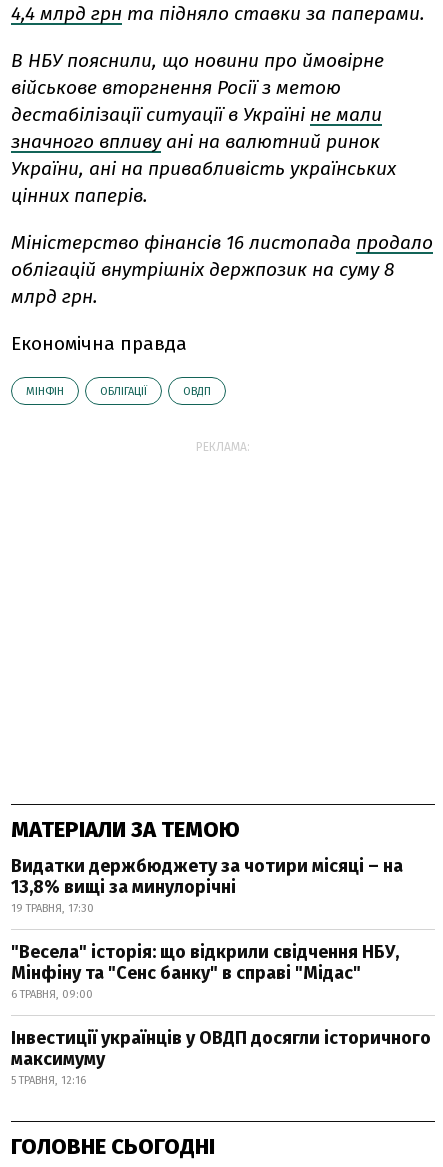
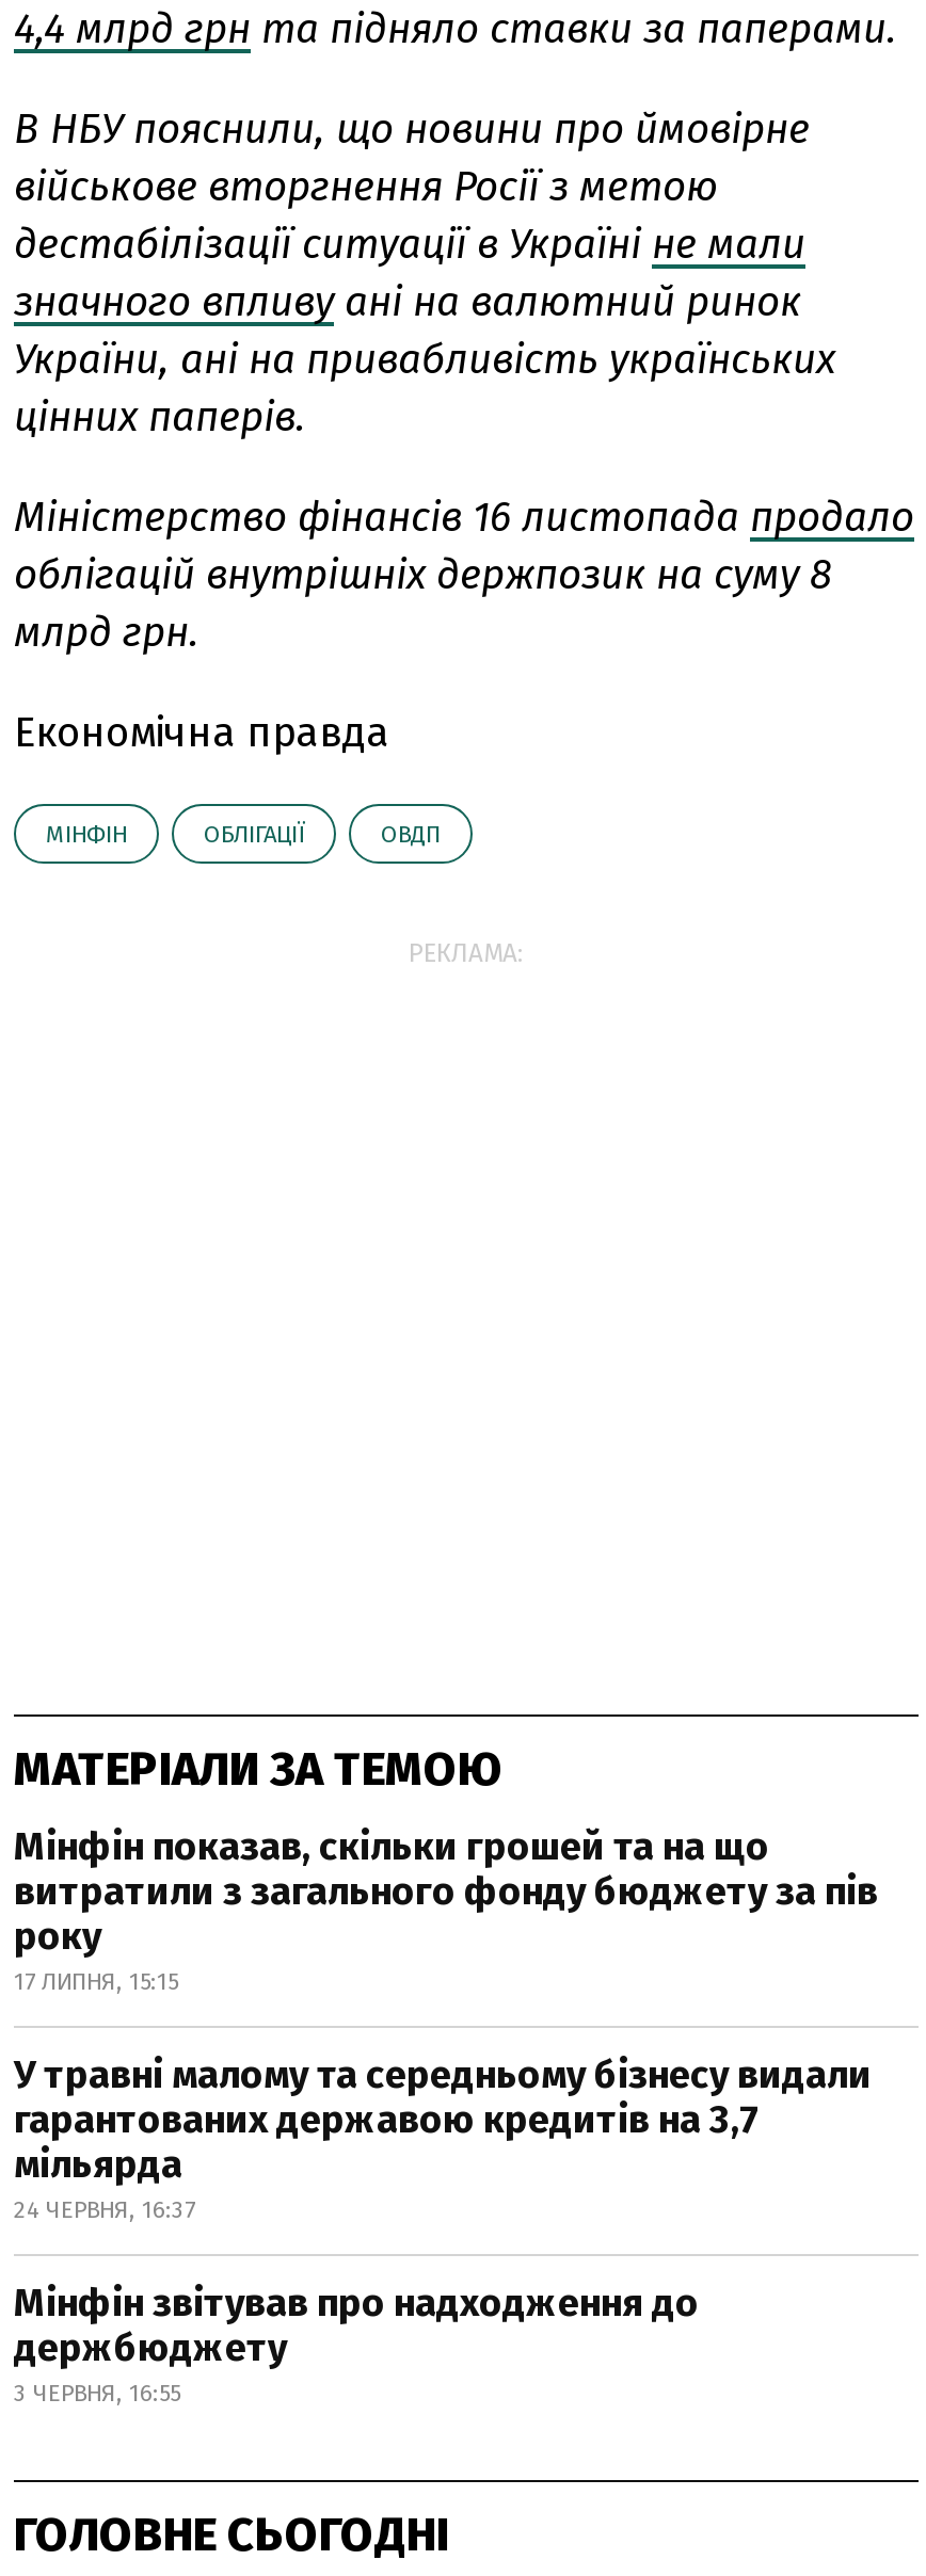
[11,855,403,915] Видатки держбюджету за чотири місяці – на | 13,8% вищі за минулорічні | 19 ТРАВНЯ, 17:30 -> [14,1824,878,1997] Мінфін показав, скільки грошей та на що | витратили з загального фонду бюджету за пів | року | 17 ЛИПНЯ, 15:15
[11,941,399,1001] "Весела" історія: що відкрили свідчення НБУ, | Мінфіну та "Сенс банку" в справі "Мідас" | 6 ТРАВНЯ, 09:00 -> [14,2052,872,2225] У травні малому та середньому бізнесу видали | гарантованих державою кредитів на 3,7 | мільярда | 24 ЧЕРВНЯ, 16:37
[11,1027,431,1087] Інвестиції українців у ОВДП досягли історичного | максимуму | 5 ТРАВНЯ, 12:16 -> [14,2280,699,2408] Мінфін звітував про надходження до | держбюджету | 3 ЧЕРВНЯ, 16:55

